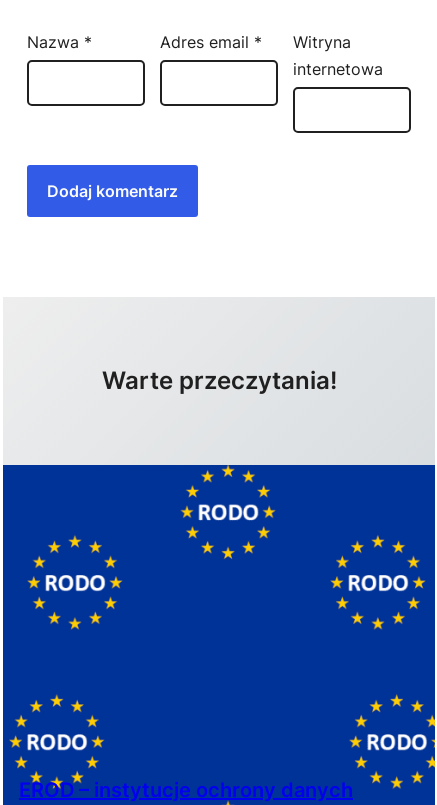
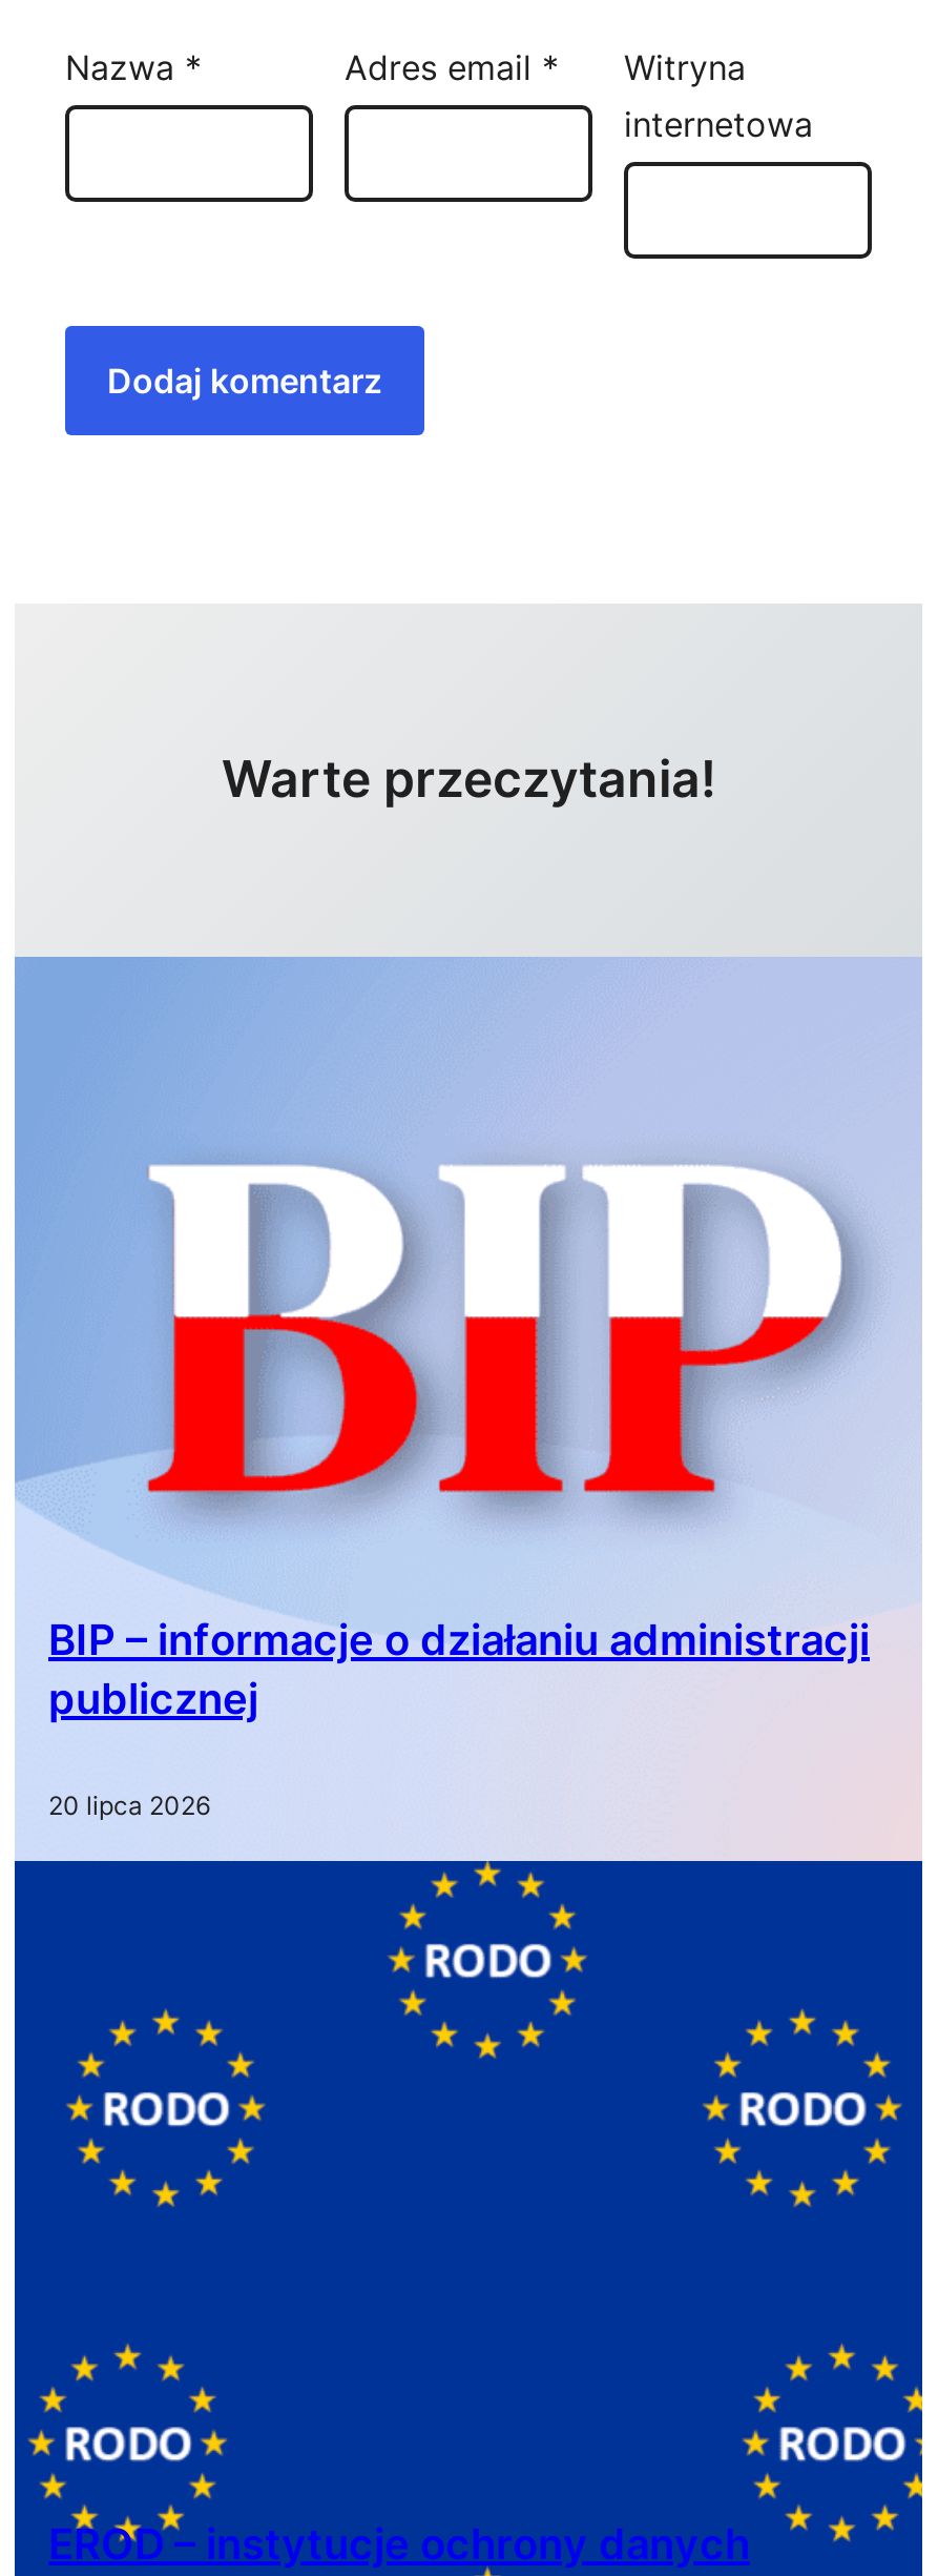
none -> [15,957,922,1821] [image] | BIP – informacje o działaniu administracji | publicznej | 20 lipca 2026

